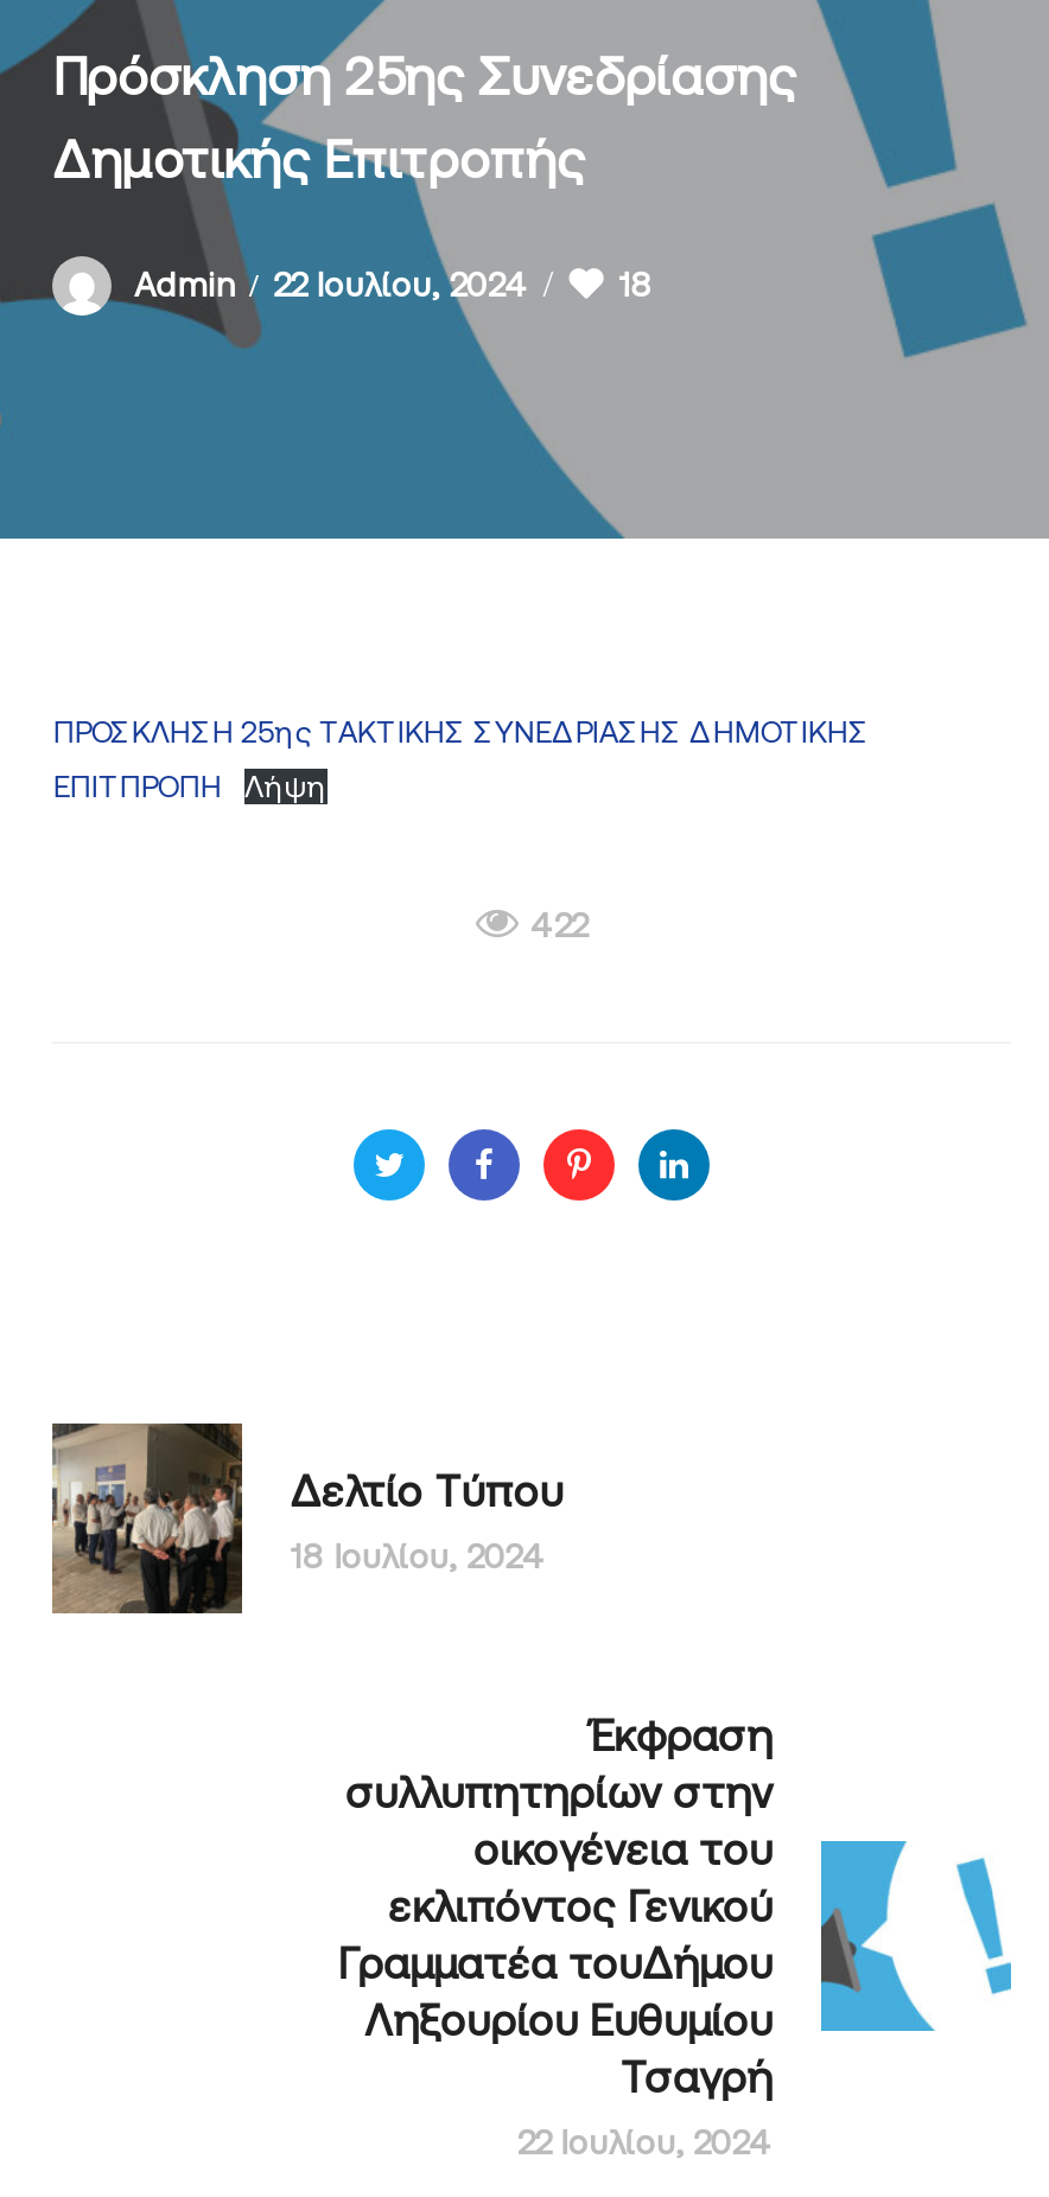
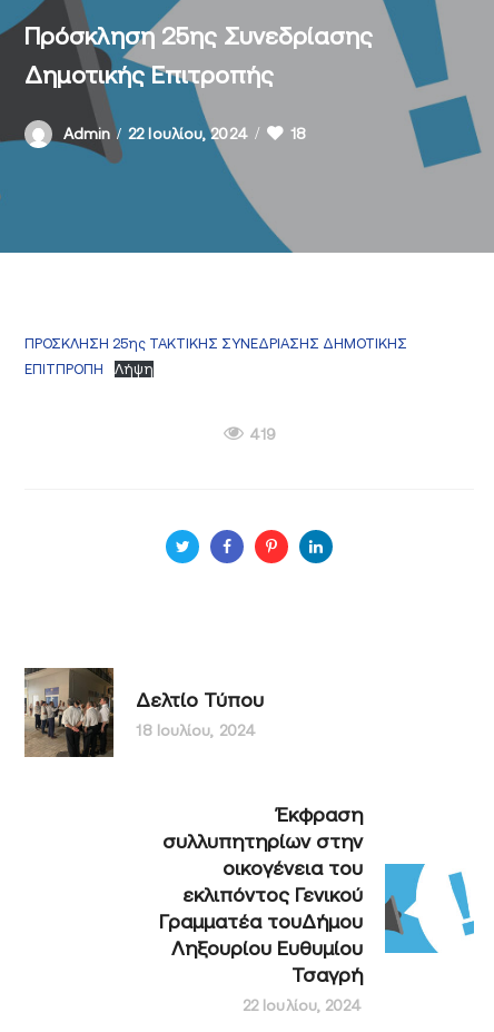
[530,906,587,944] 422 -> [249,425,275,443] 419

